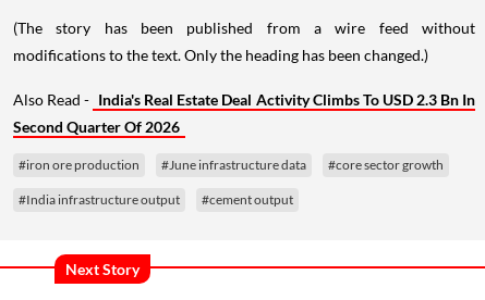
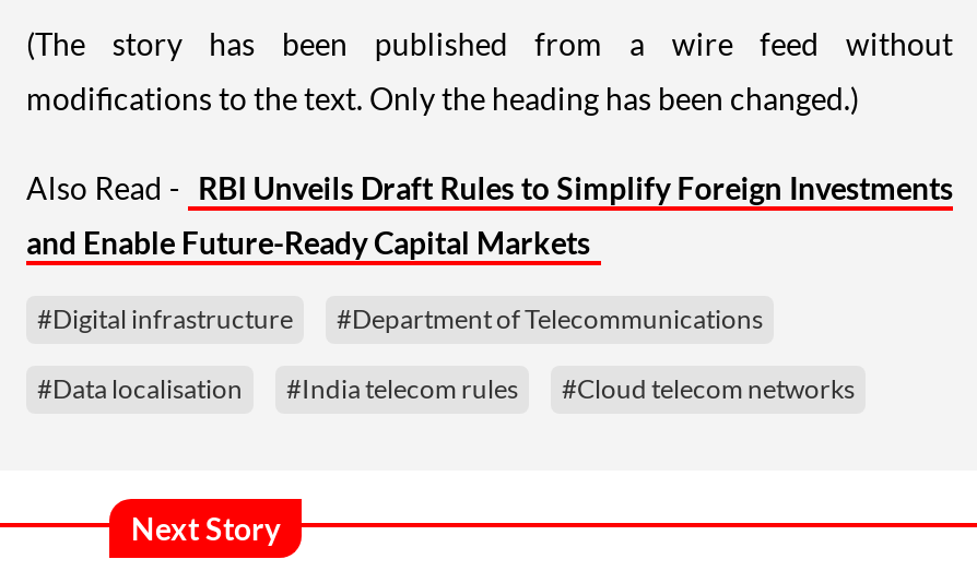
[13,90,475,109] Also Read - India's Real Estate Deal Activity Climbs To USD 2.3 Bn In -> [26,170,953,207] Also Read - RBI Unveils Draft Rules to Simplify Foreign Investments
[13,118,180,136] Second Quarter Of 2026 -> [26,224,590,261] and Enable Future-Ready Capital Markets
[19,157,444,173] #iron ore production | #June infrastructure data | #core sector growth -> [37,303,763,336] #Digital infrastructure | #Department of Telecommunications
[19,192,293,208] #India infrastructure output | #cement output -> [37,373,855,405] #Data localisation | #India telecom rules | #Cloud telecom networks

